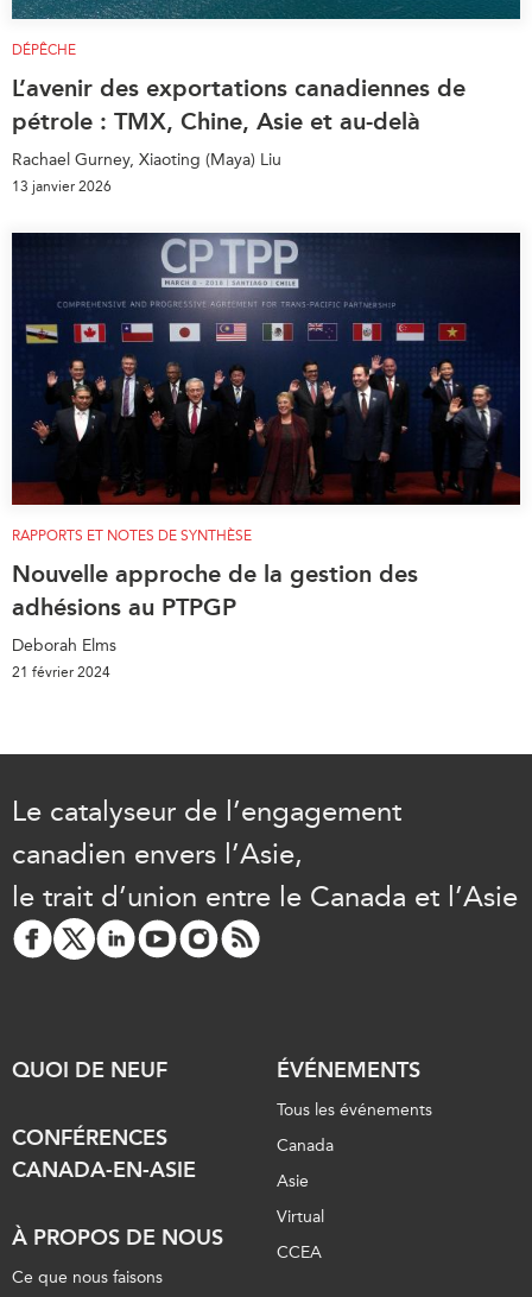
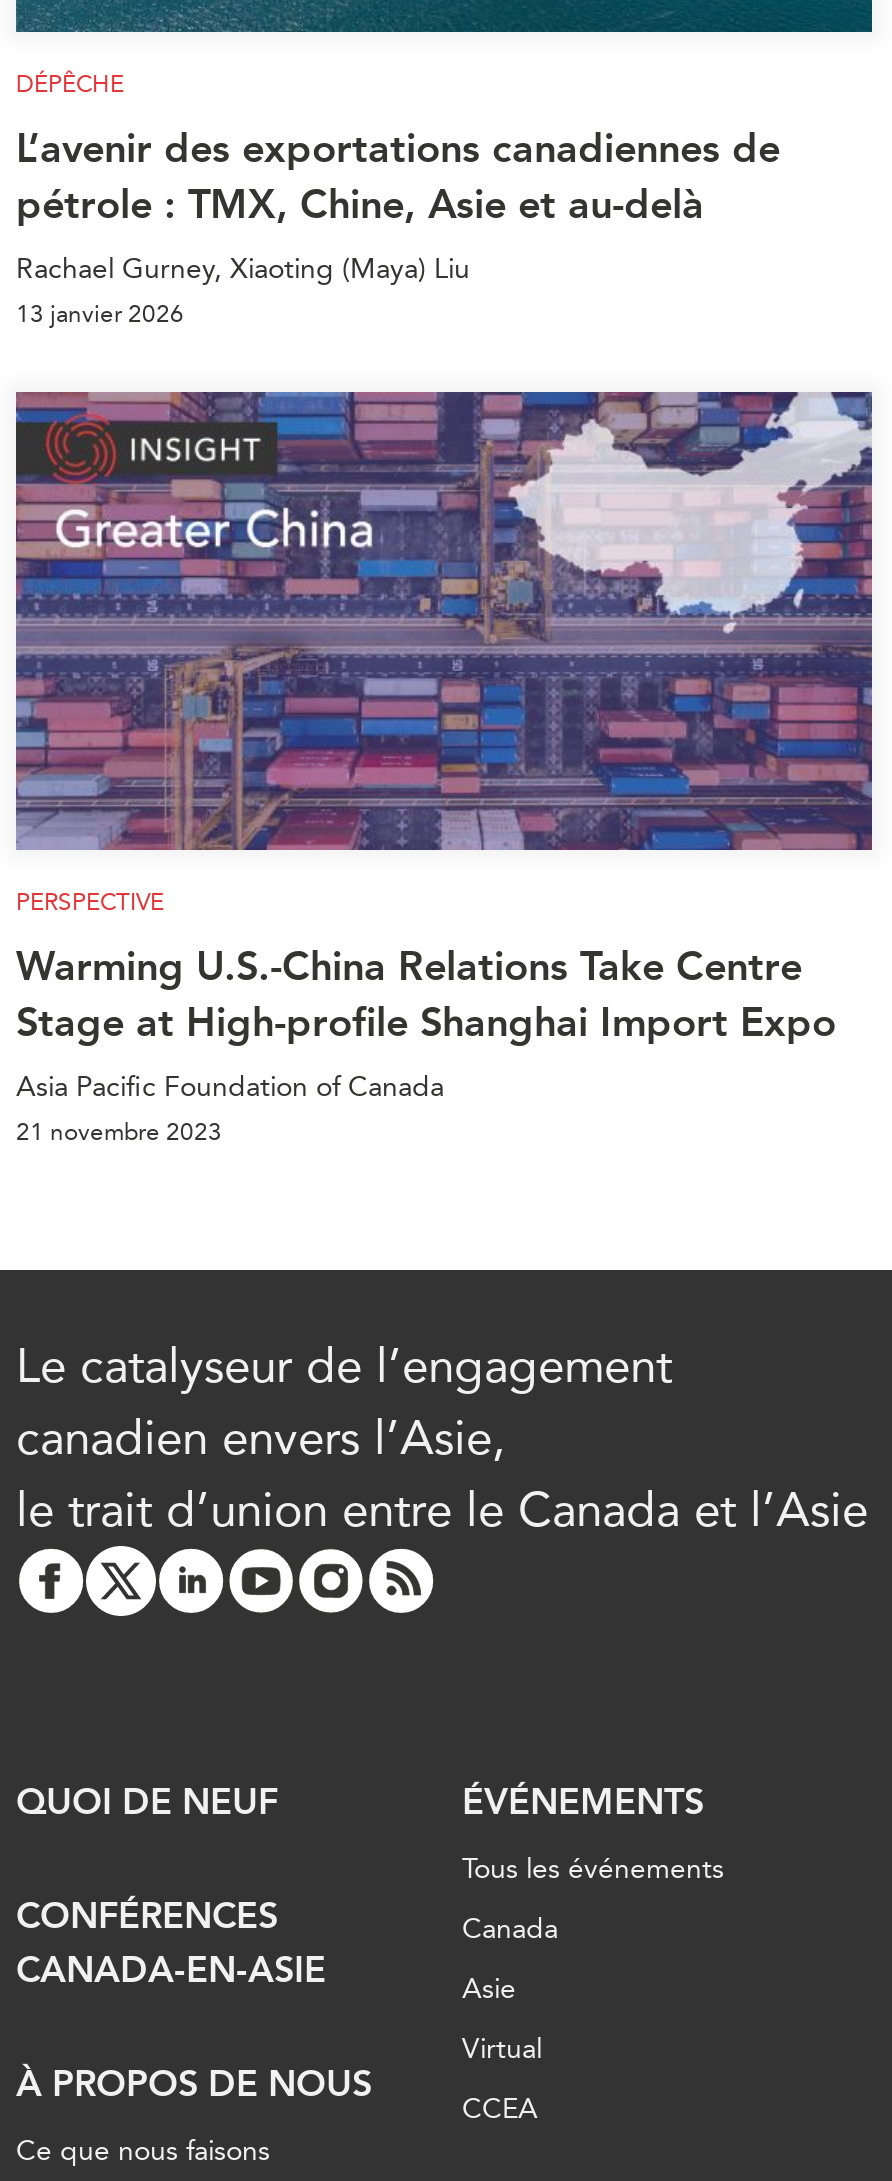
[11,232,521,544] [image] | RAPPORTS ET NOTES DE SYNTHÈSE -> [14,390,874,915] [image] | PERSPECTIVE
[12,559,418,621] Nouvelle approche de la gestion des | adhésions au PTPGP -> [16,941,836,1045] Warming U.S.-China Relations Take Centre | Stage at High-profile Shanghai Import Expo
[12,635,116,680] Deborah Elms | 21 février 2024 -> [16,1069,444,1145] Asia Pacific Foundation of Canada | 21 novembre 2023

